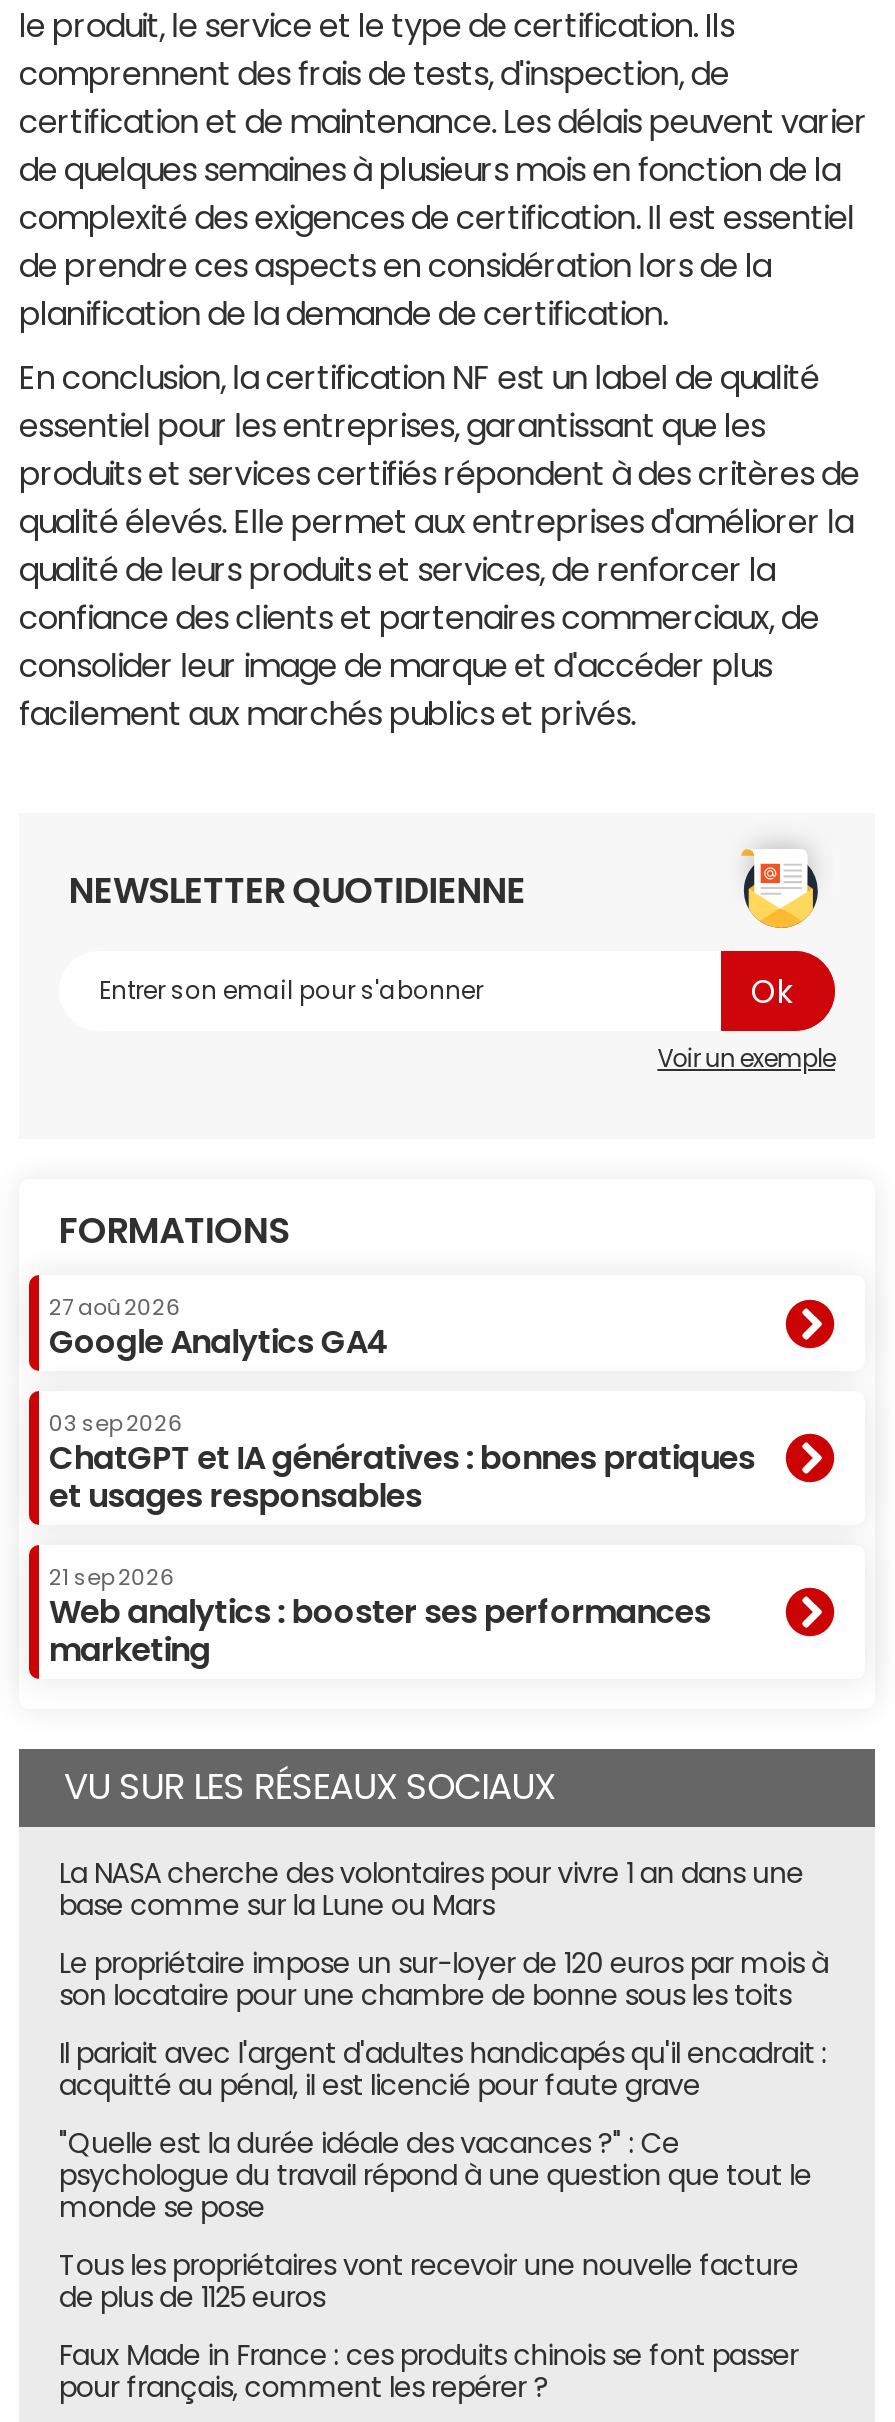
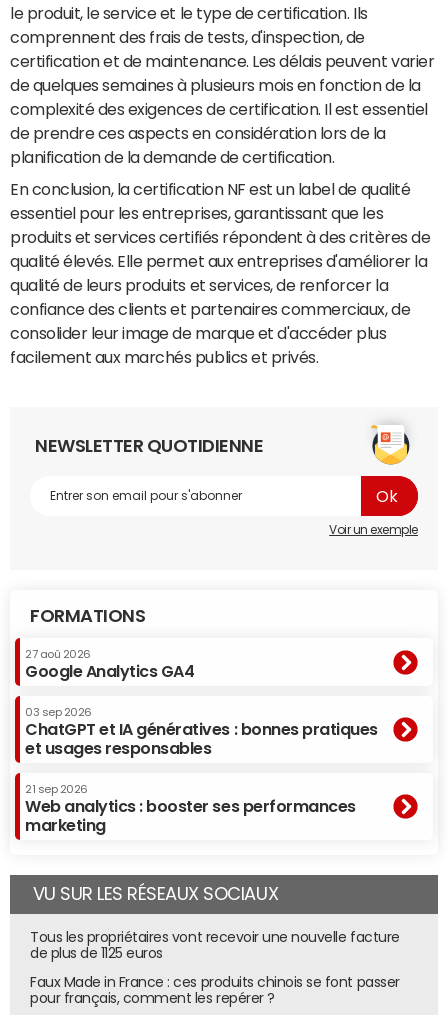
[59,1859,828,2221] La NASA cherche des volontaires pour vivre 1 an dans une | base comme sur la Lune ou Mars | Le propriétaire impose un sur-loyer de 120 euros par mois à | son locataire pour une chambre de bonne sous les toits | Il pariait avec l'argent d'adultes handicapés qu'il encadrait : | acquitté au pénal, il est licencié pour faute grave | "Quelle est la durée idéale des vacances ?" : Ce | psychologue du travail répond à une question que tout le | monde se pose -> none

